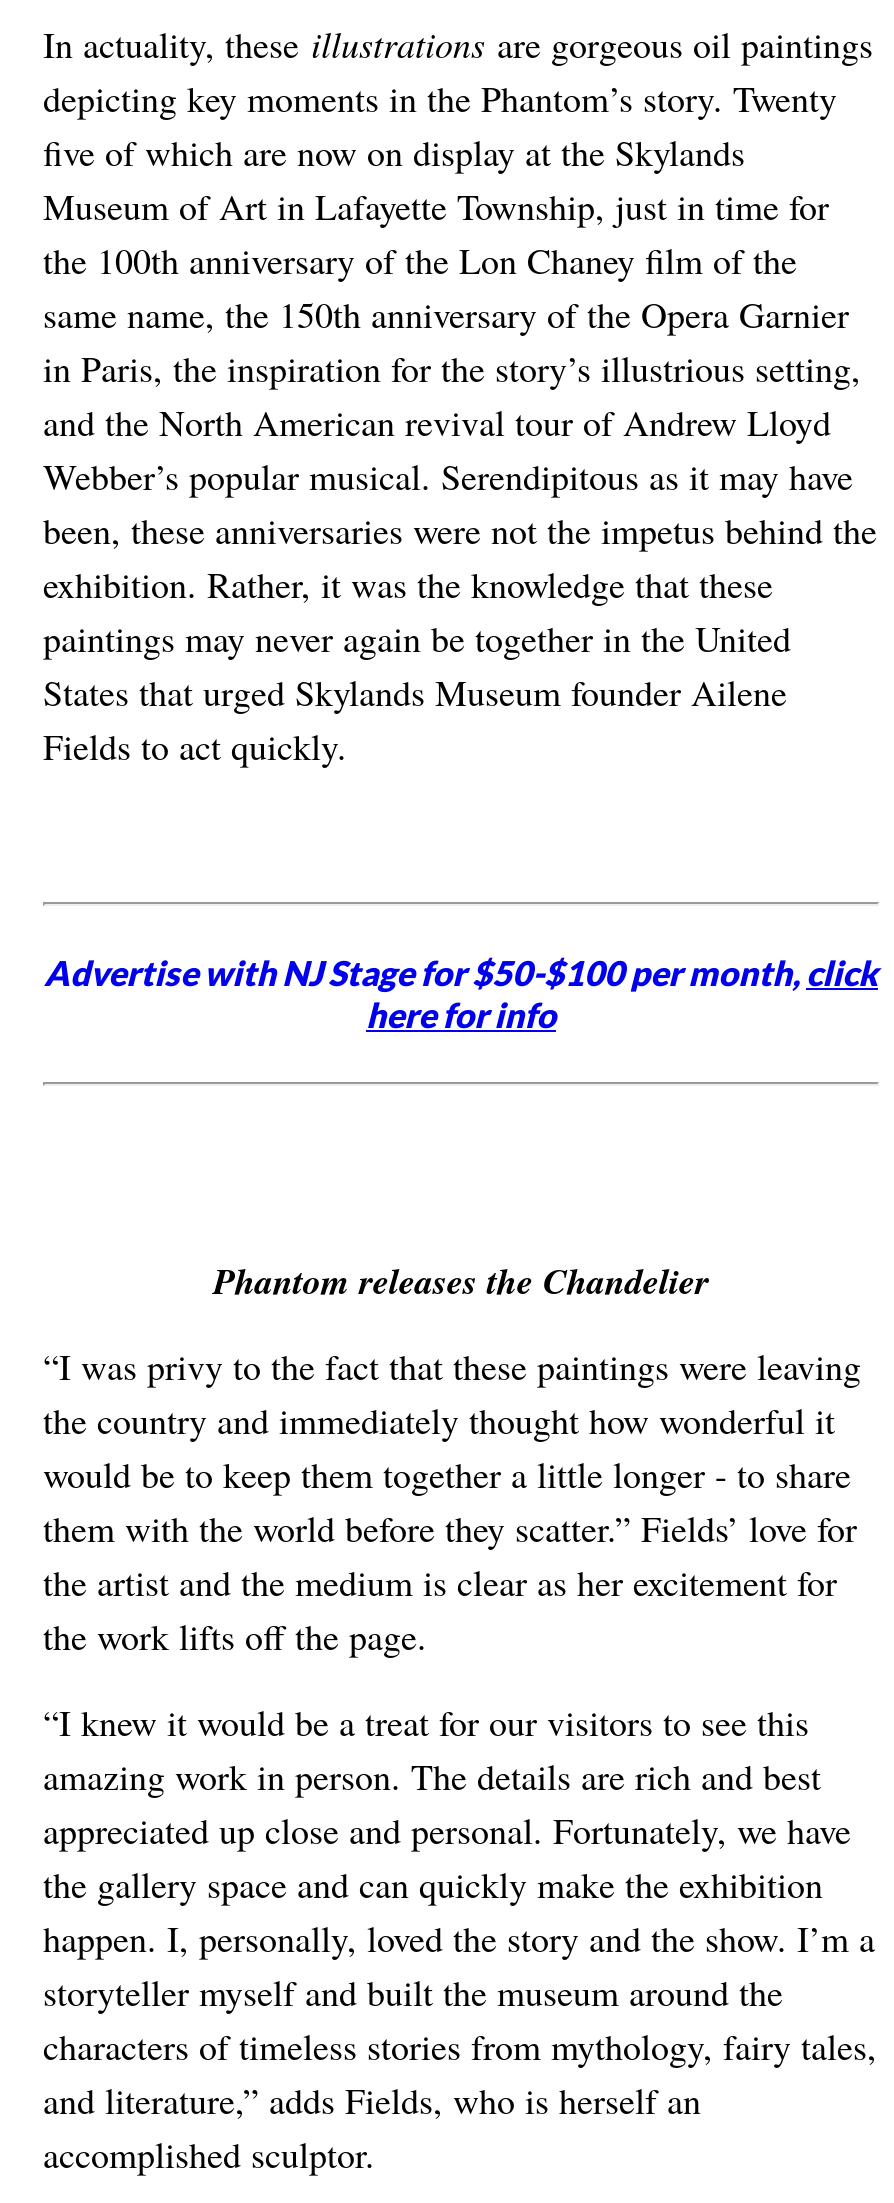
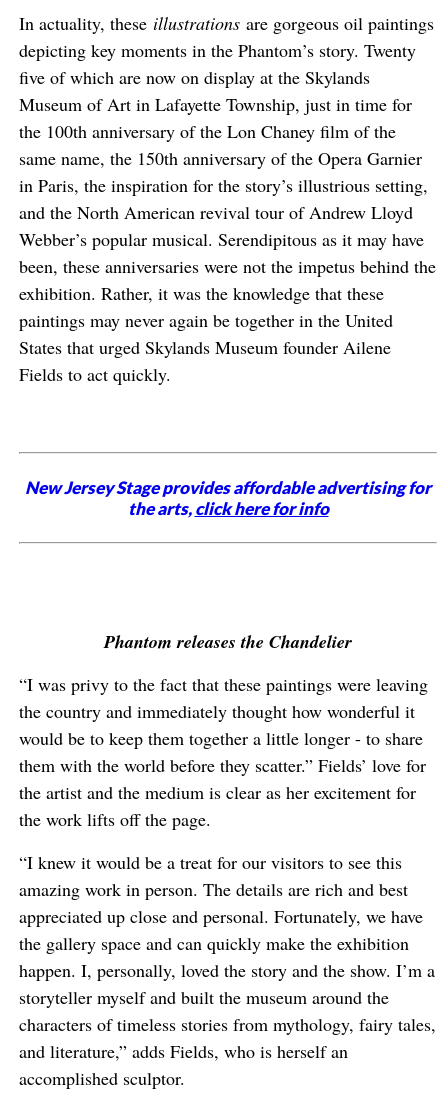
[44,952,878,1036] Advertise with NJ Stage for $50-$100 per month, click | here for info -> [25,477,431,519] New Jersey Stage provides affordable advertising for | the arts, click here for info

